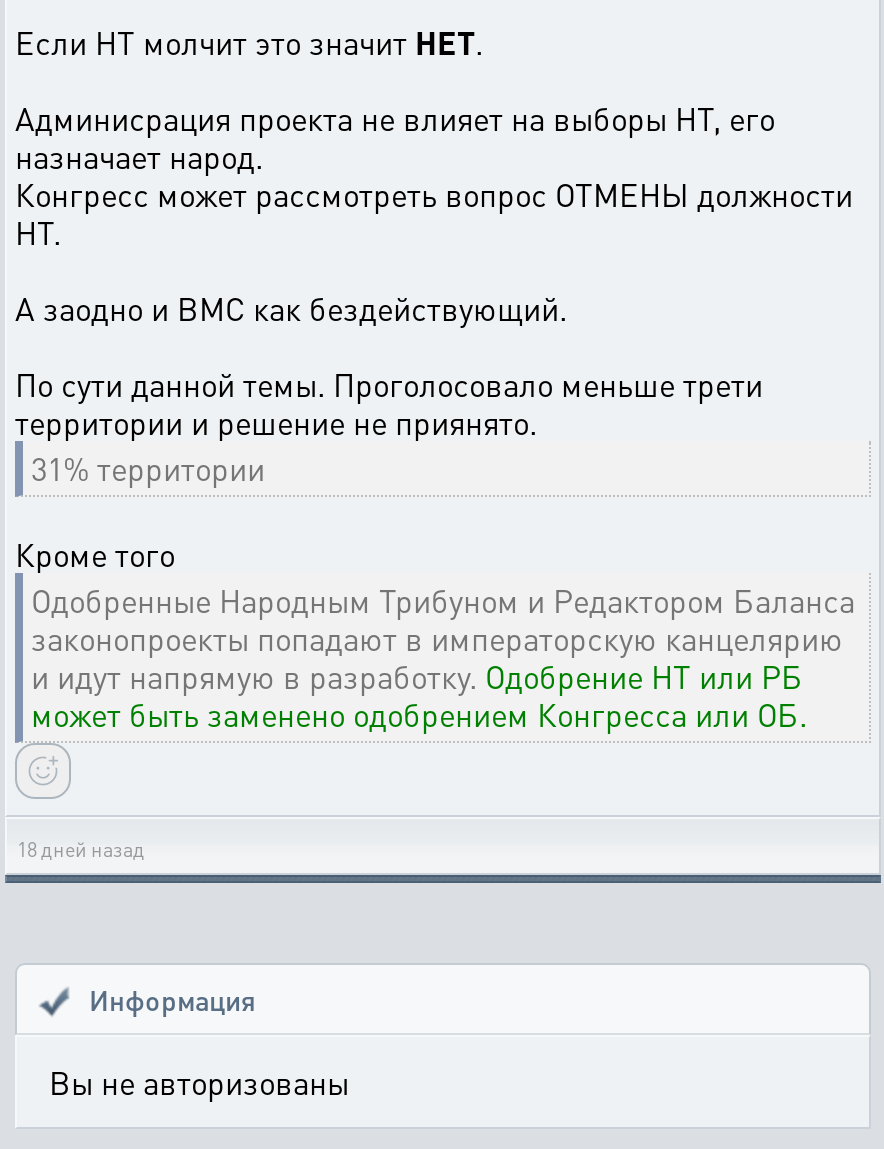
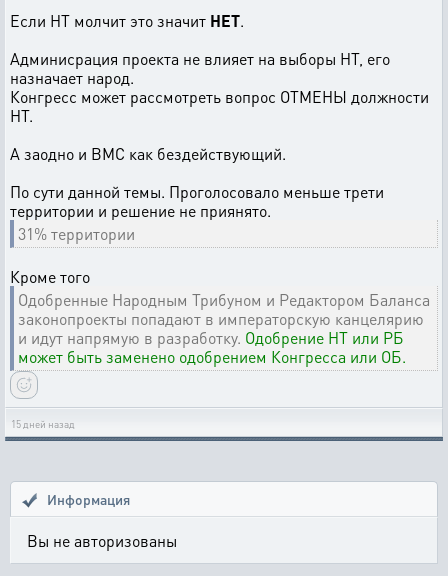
[17,837,145,861] 18 дней назад -> [11,418,75,430] 15 дней назад

